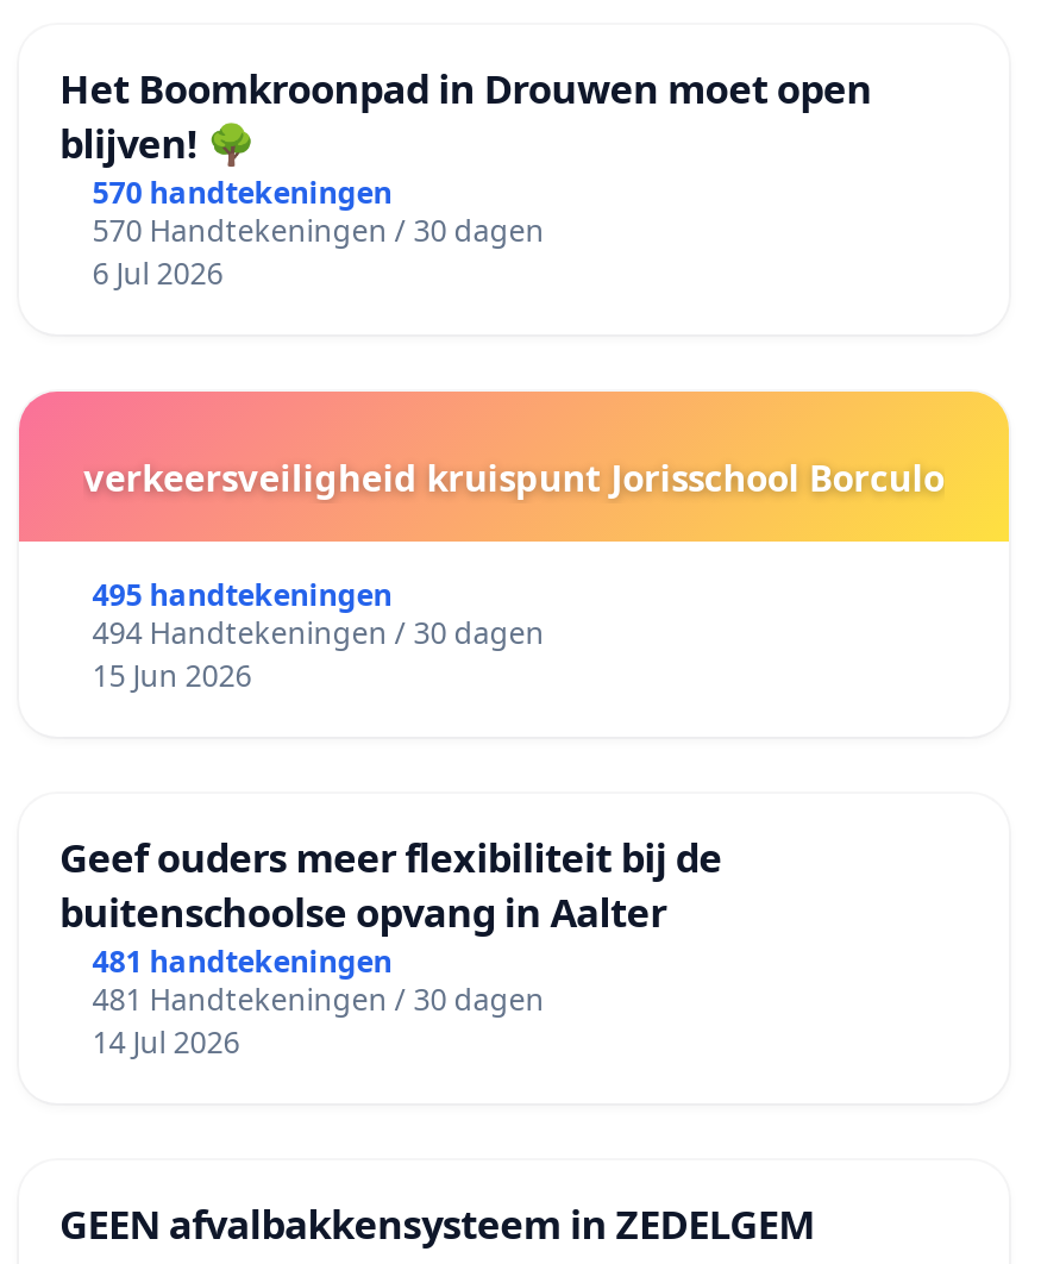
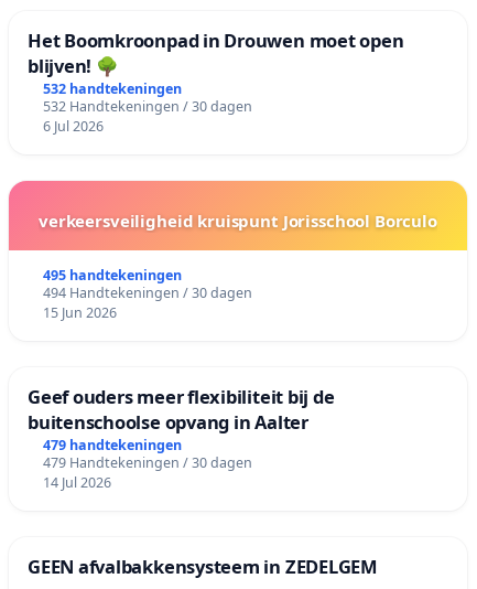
[92,173,392,214] 570 handtekeningen -> [43,80,182,98] 532 handtekeningen
[92,211,544,252] 570 Handtekeningen / 30 dagen -> [43,97,252,116] 532 Handtekeningen / 30 dagen
[92,942,392,982] 481 handtekeningen -> [43,436,182,455] 479 handtekeningen
[92,980,544,1020] 481 Handtekeningen / 30 dagen -> [43,453,252,472] 479 Handtekeningen / 30 dagen

